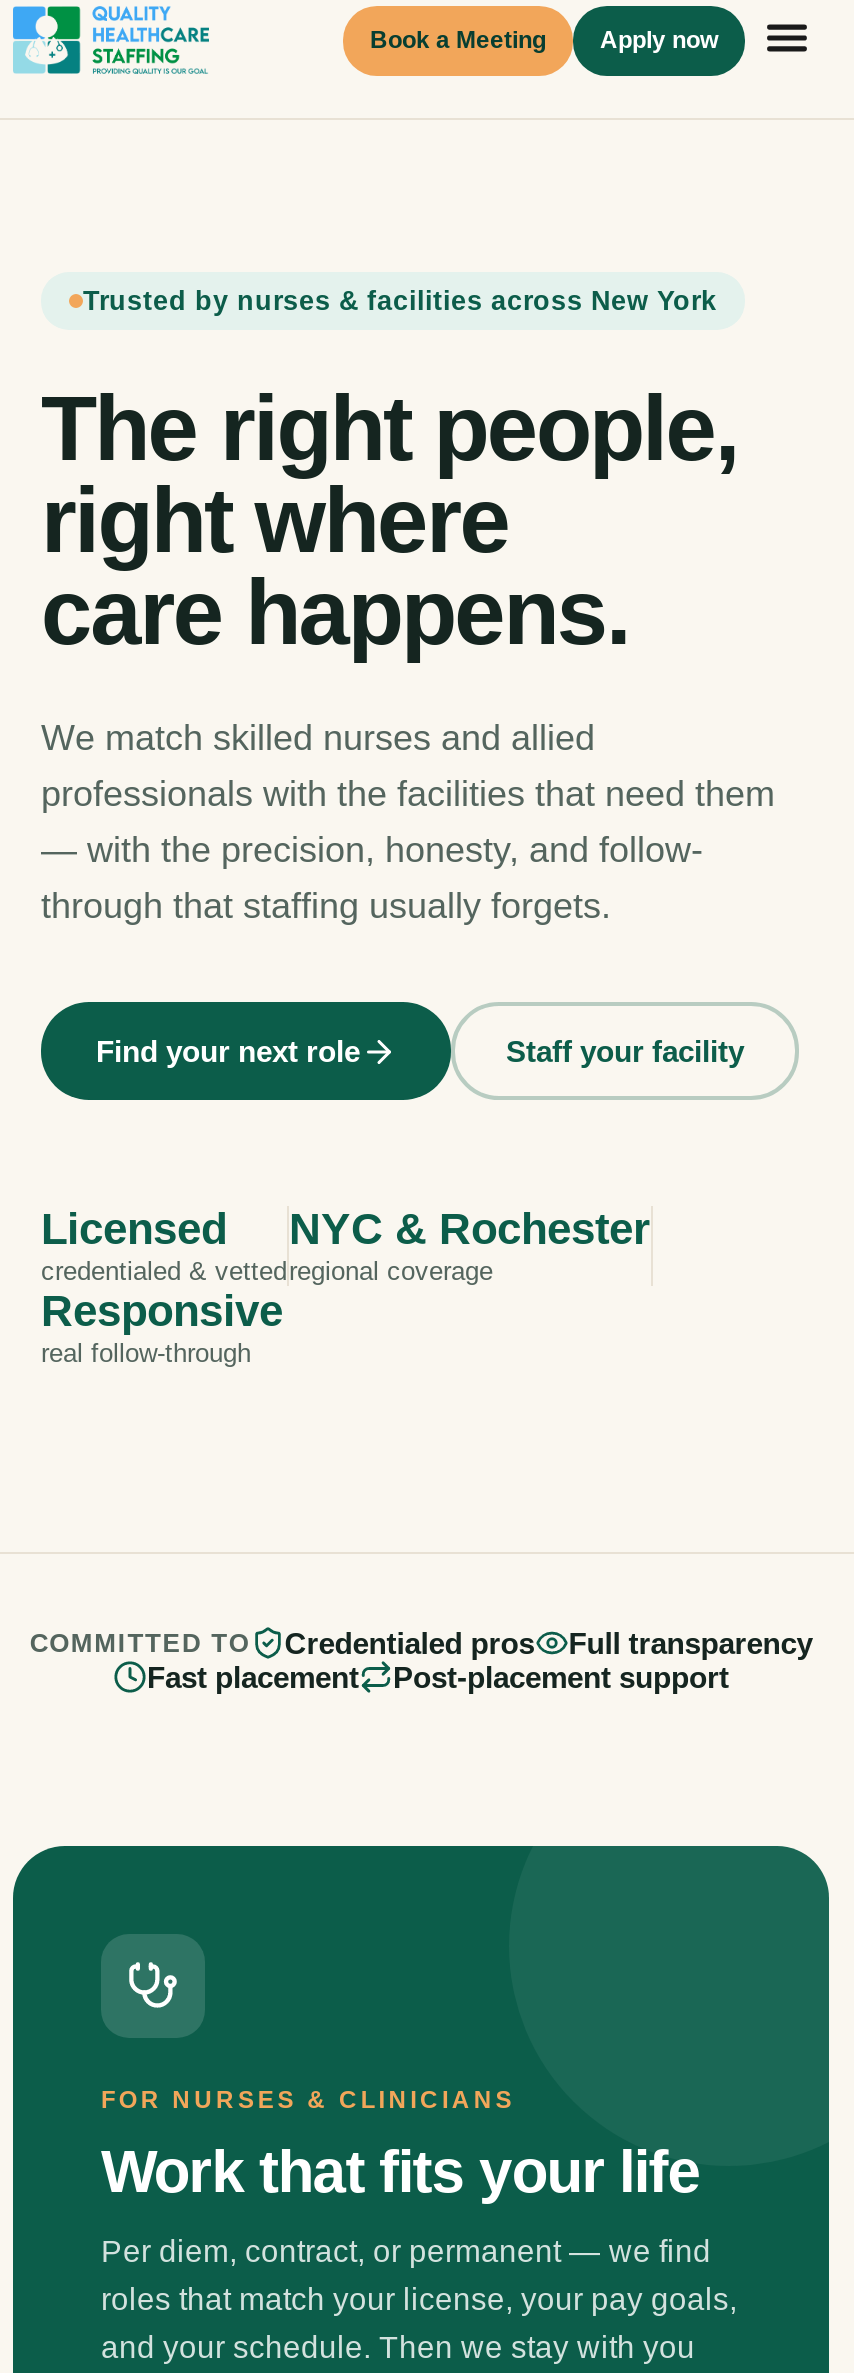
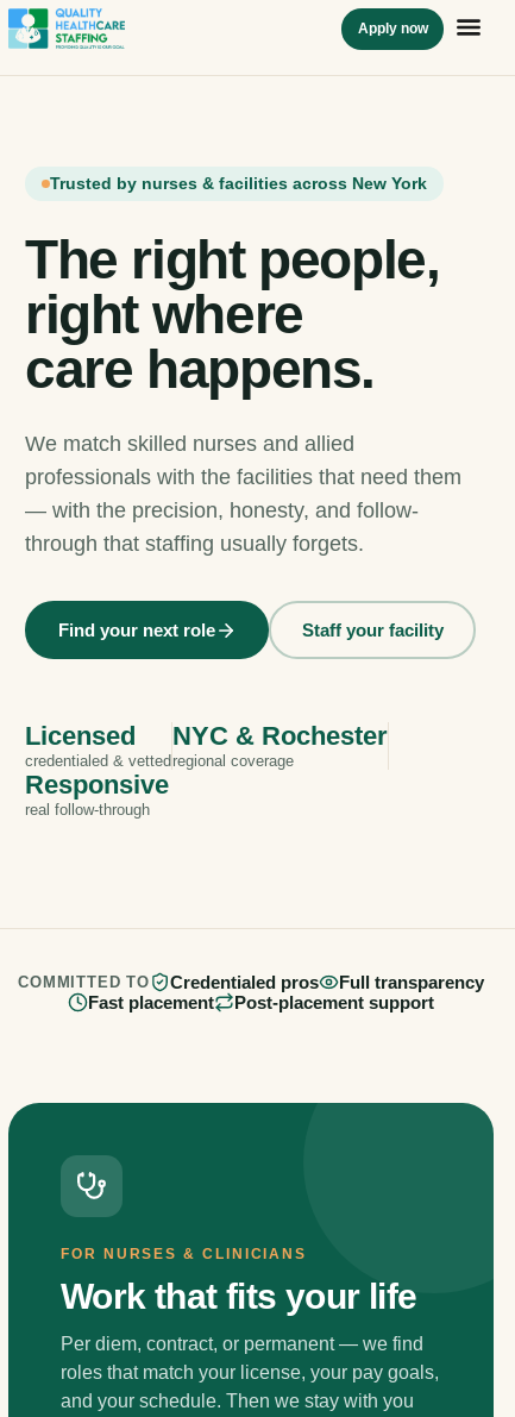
[370,26,546,54] Book a Meeting -> none

